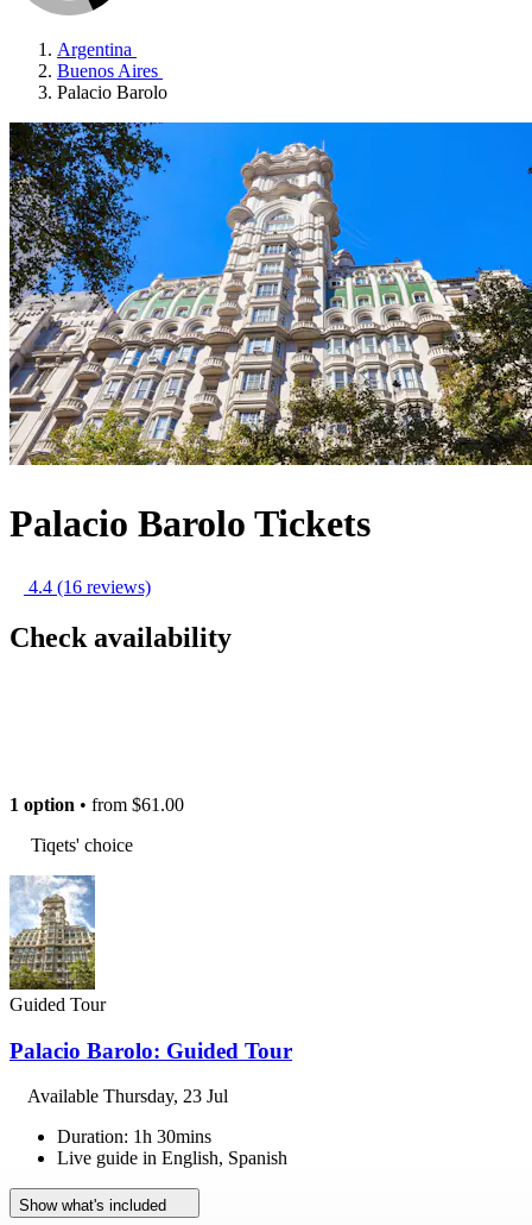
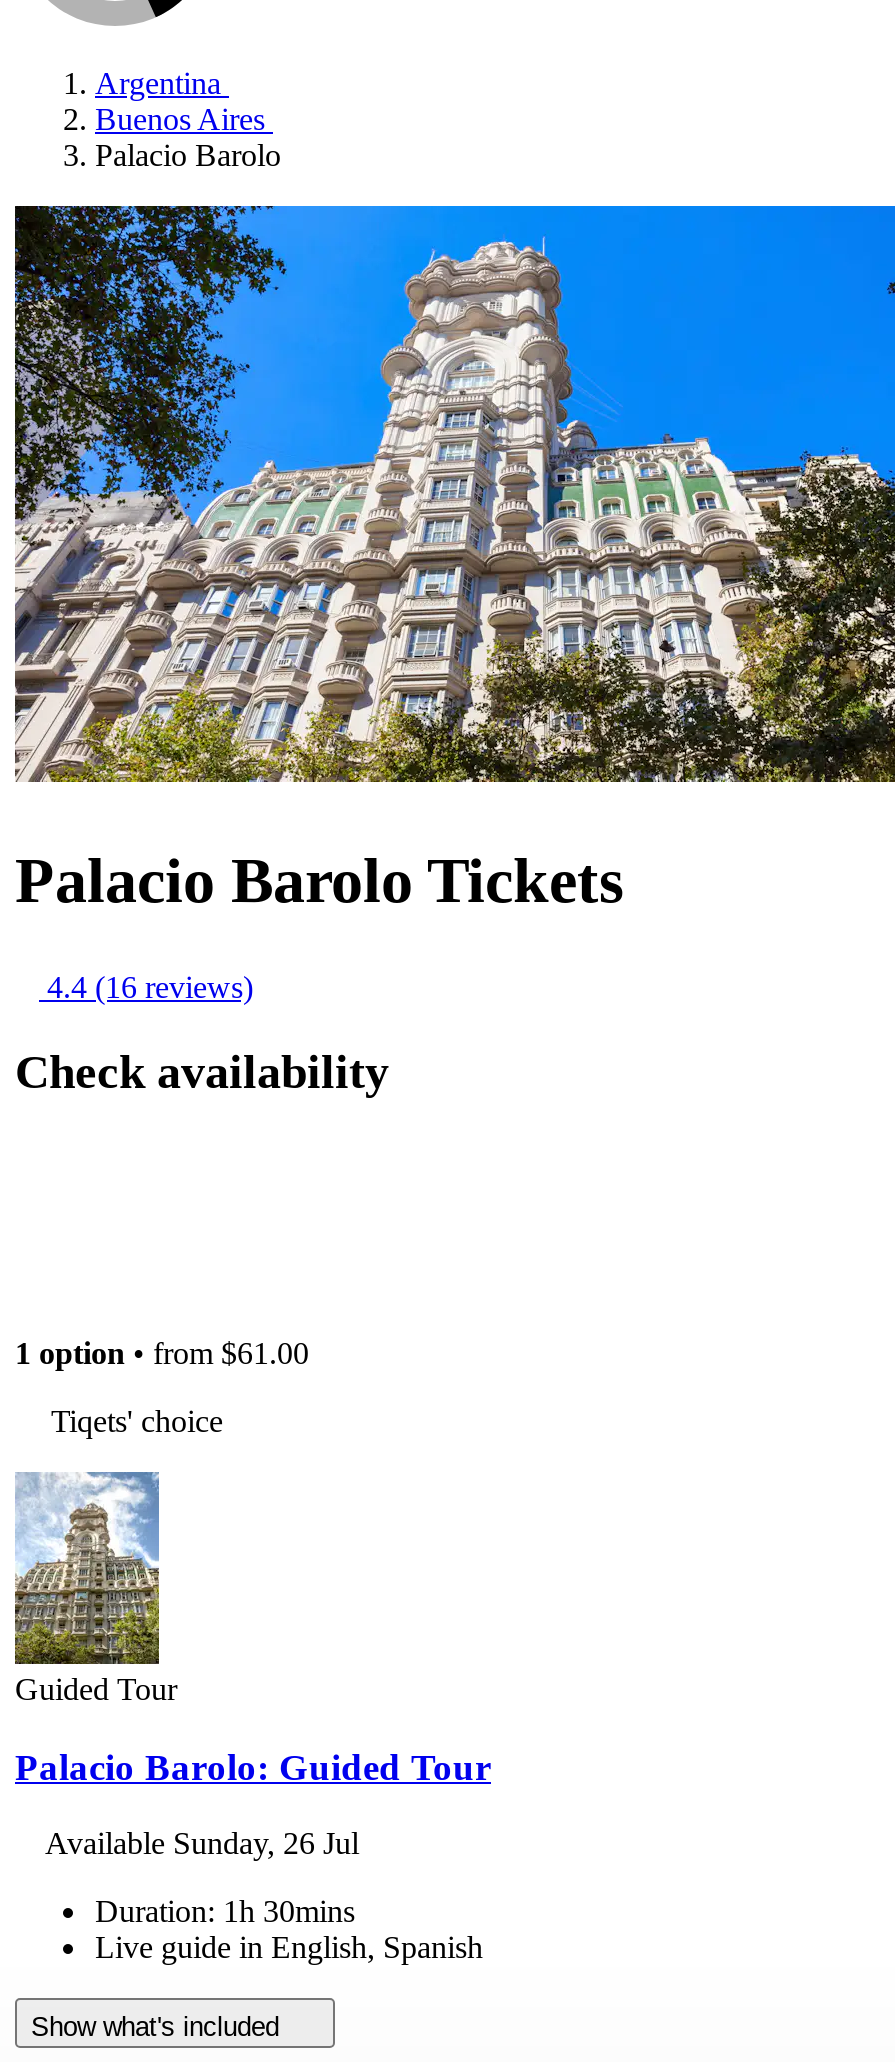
[27,1086,228,1106] Available Thursday, 23 Jul -> [45,1827,359,1861] Available Sunday, 26 Jul

